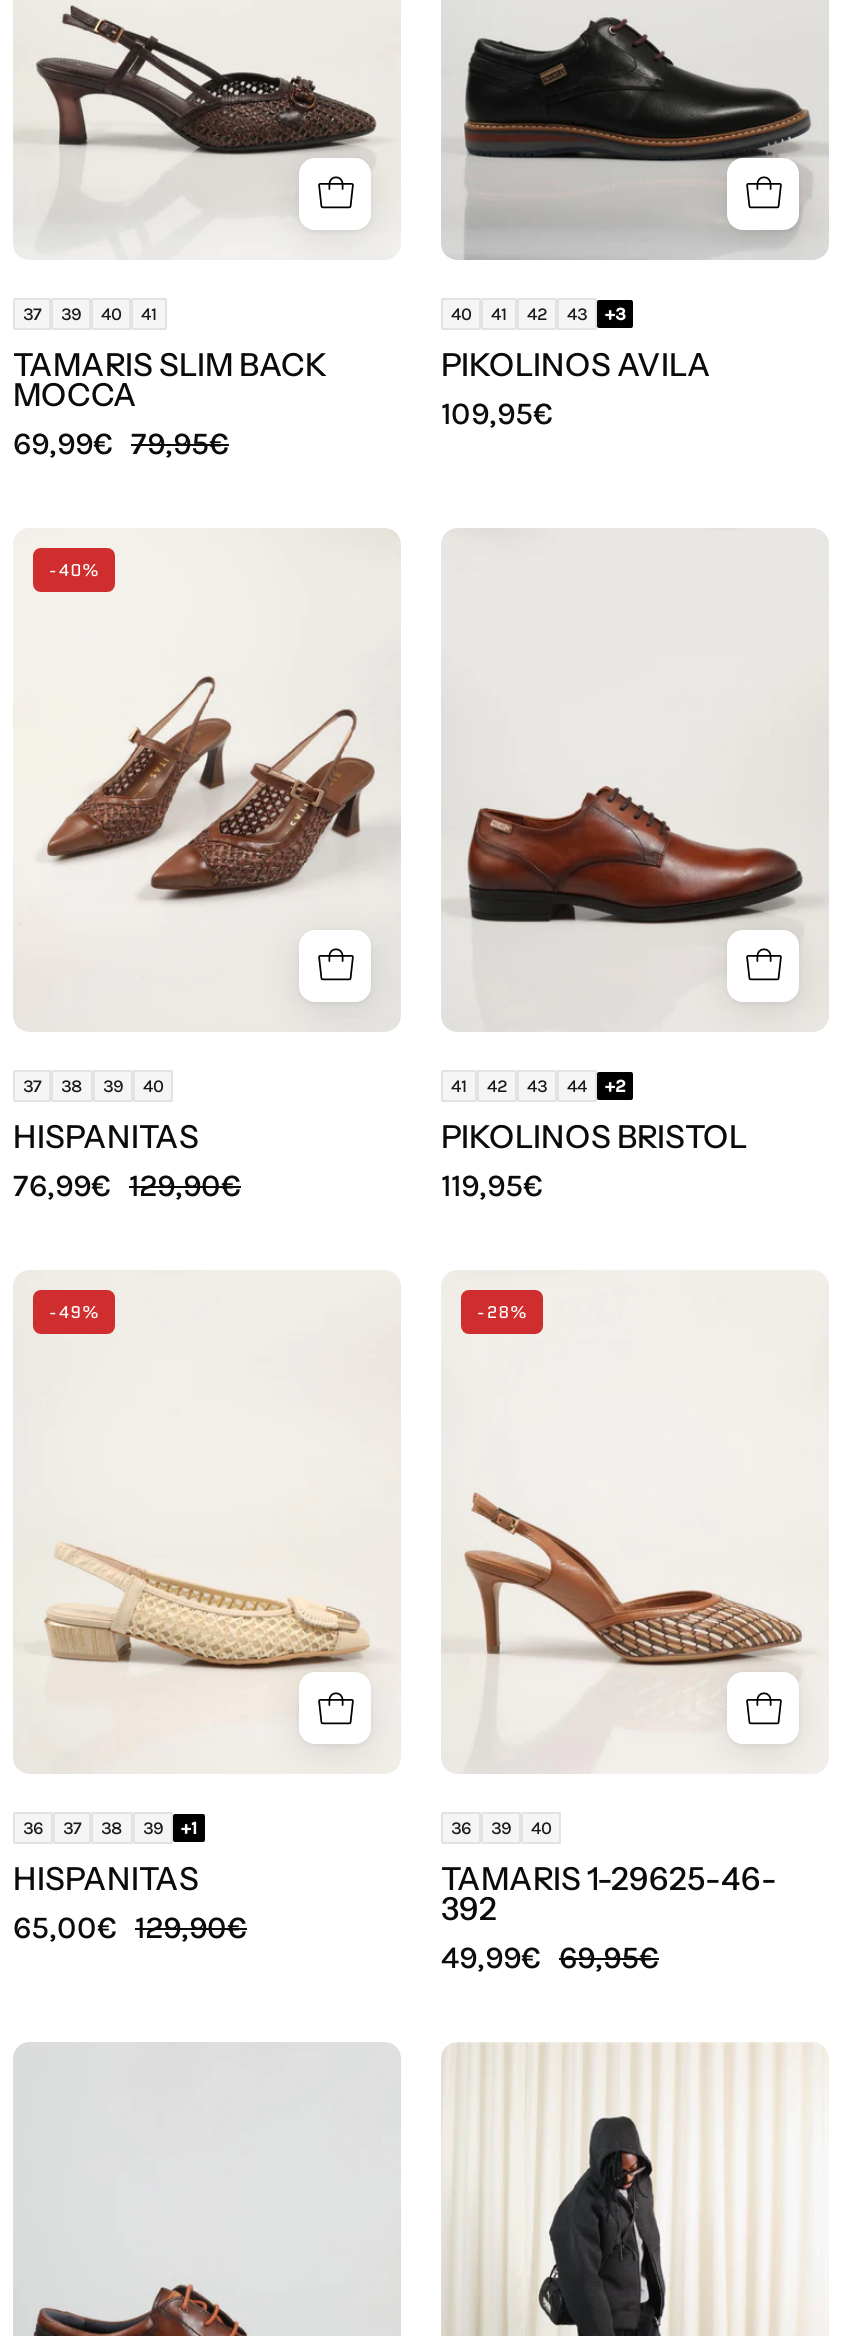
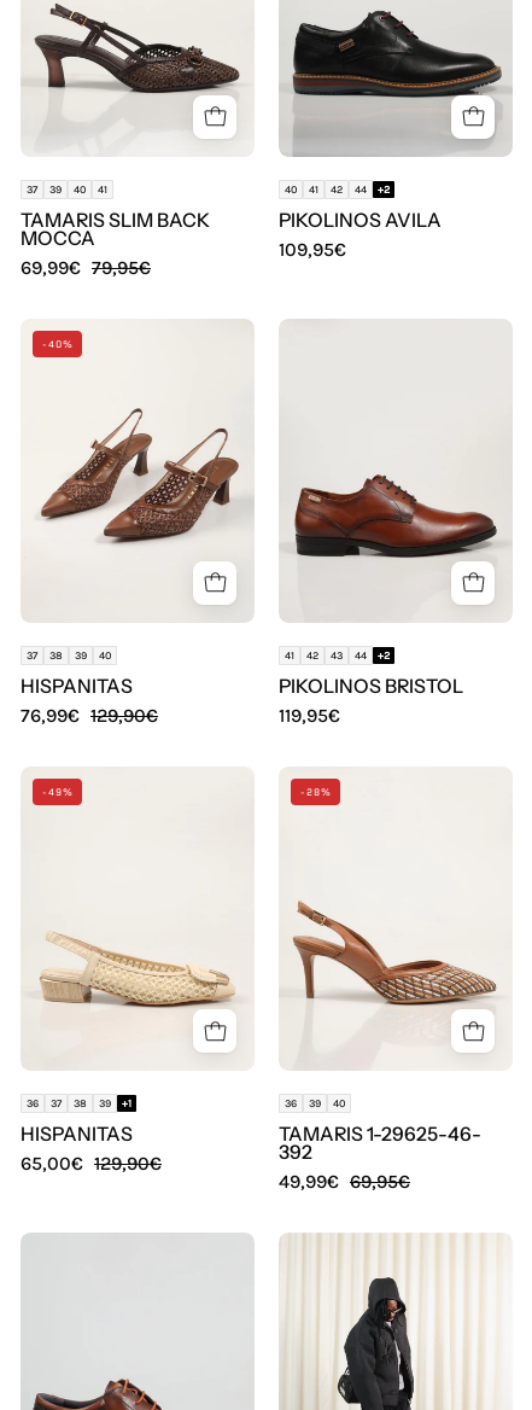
[567,303,587,323] 43 -> [355,183,367,195] 44
[605,303,625,323] +3 -> [378,183,390,195] +2

